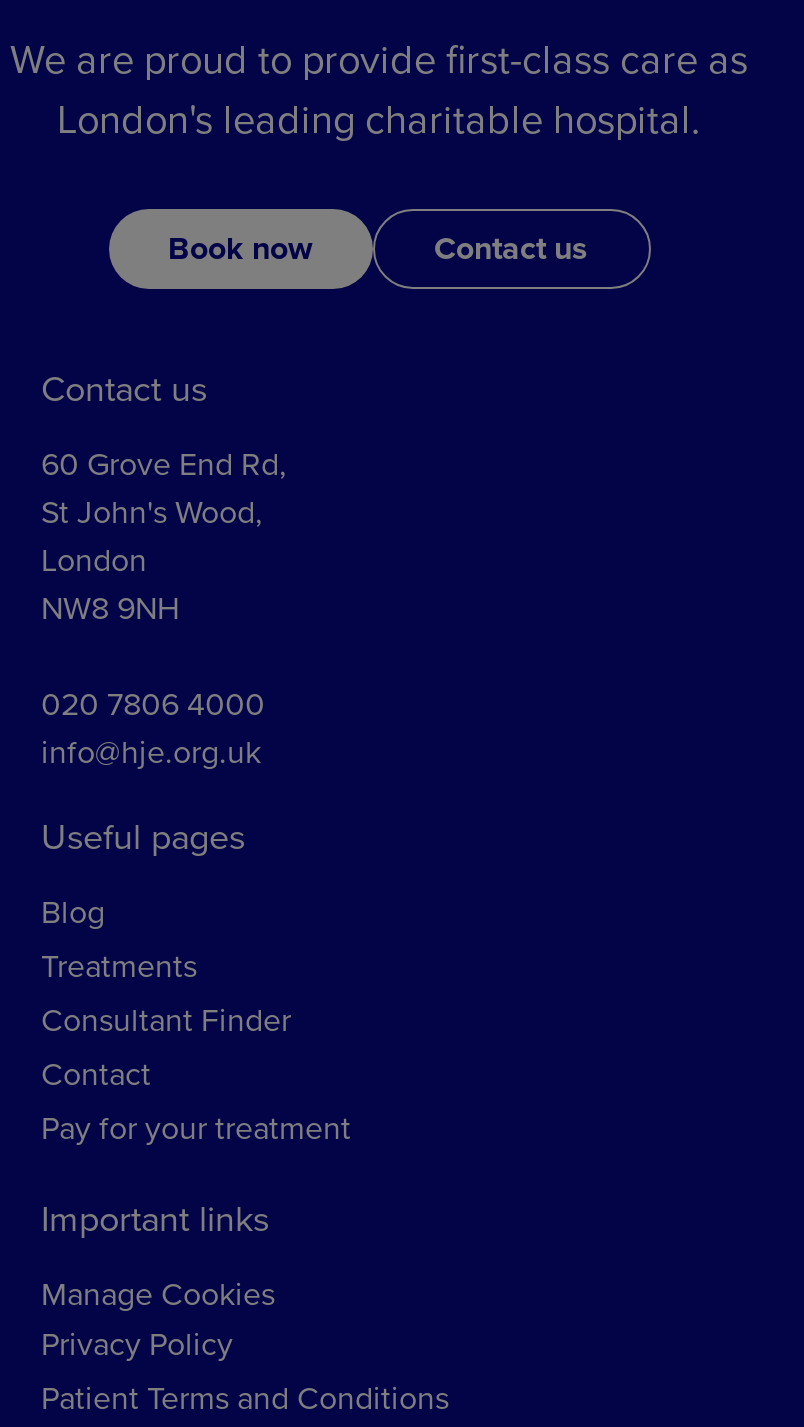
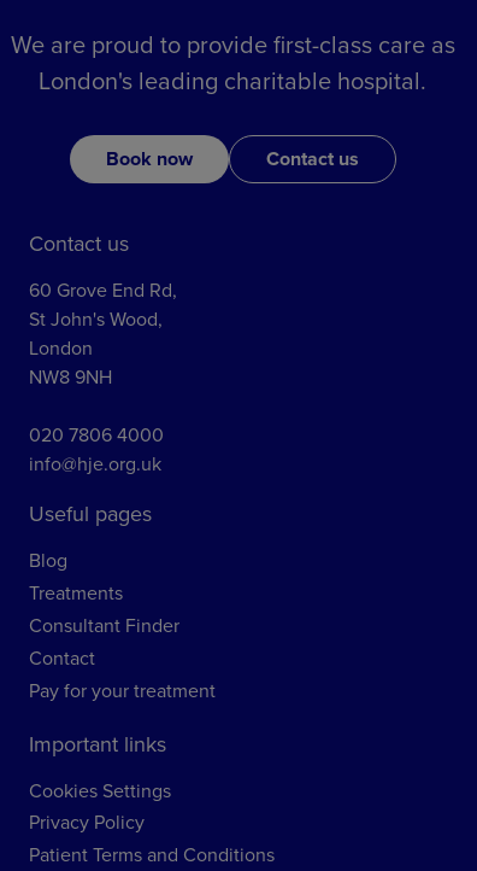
[41,1270,275,1316] Manage Cookies -> [29,776,171,803] Cookies Settings

